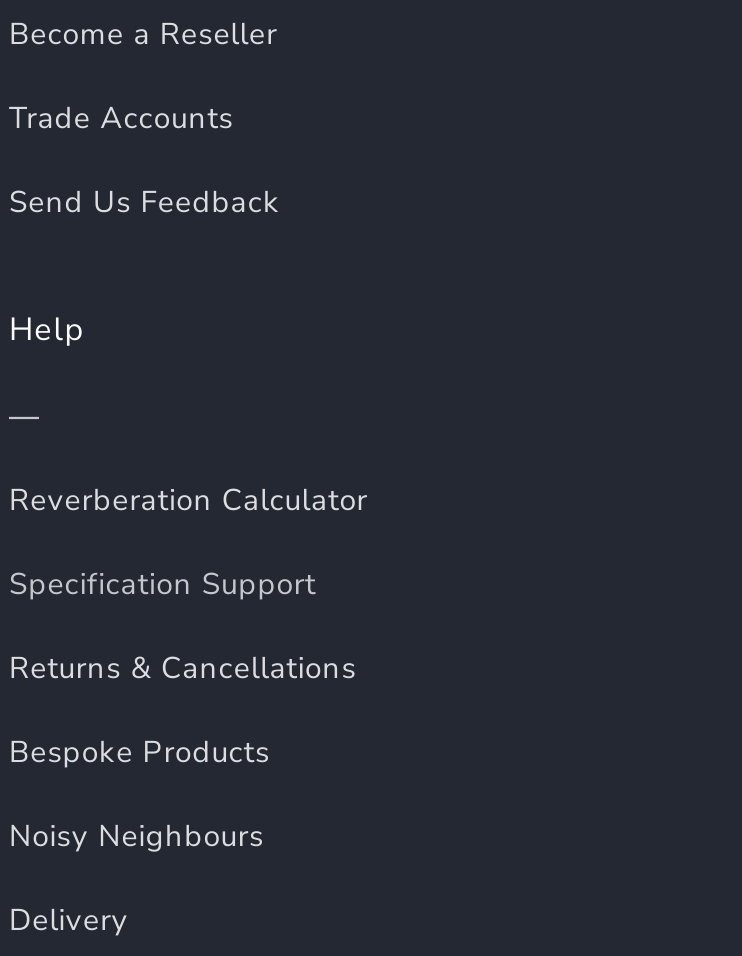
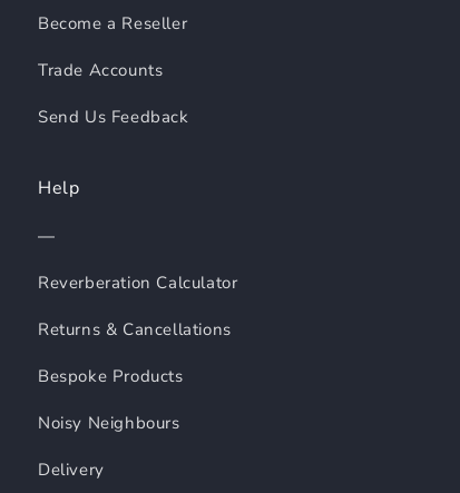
[9,564,316,604] Specification Support -> none

